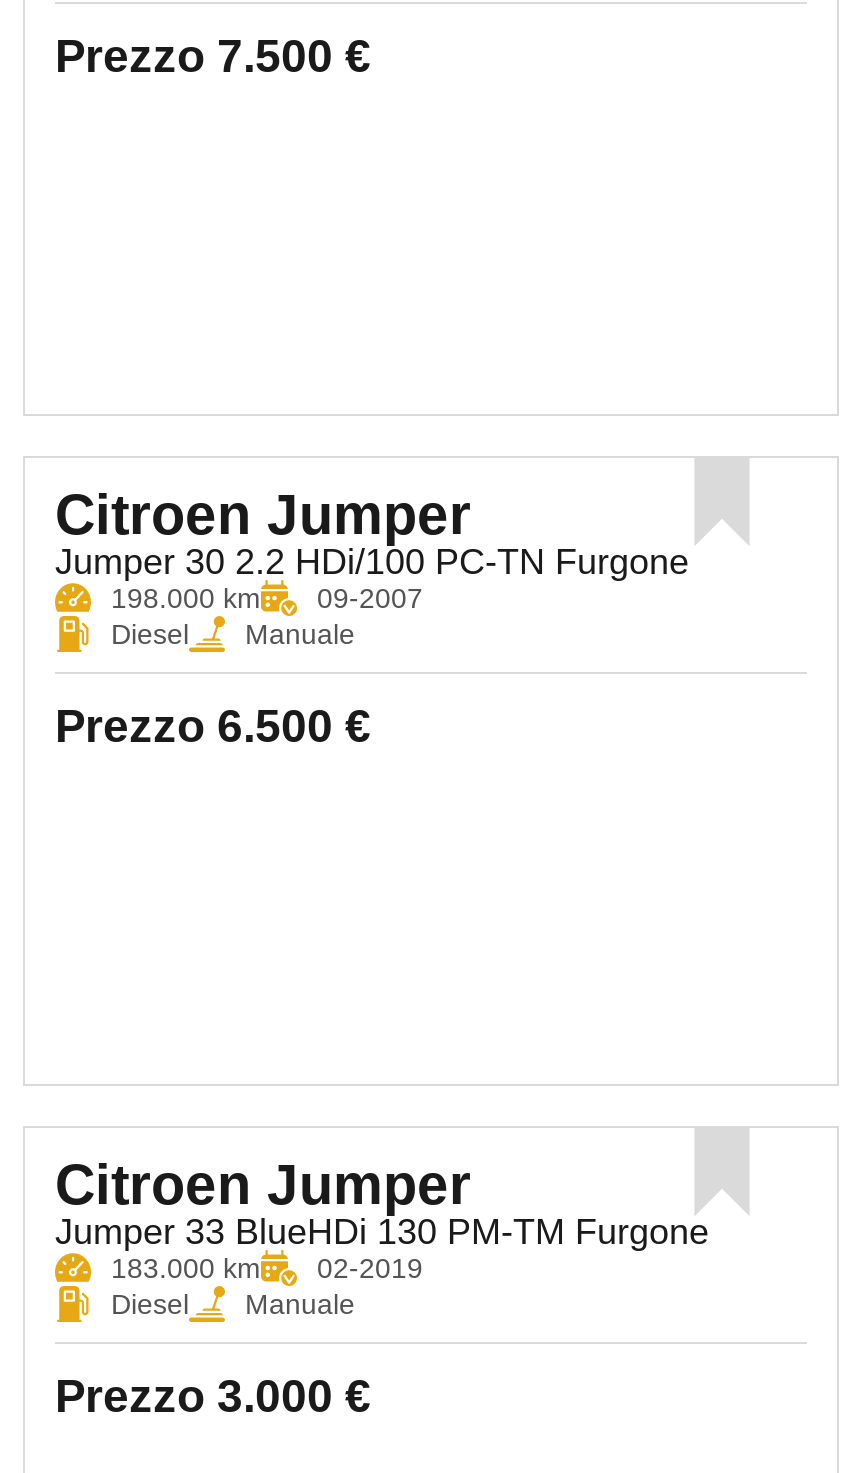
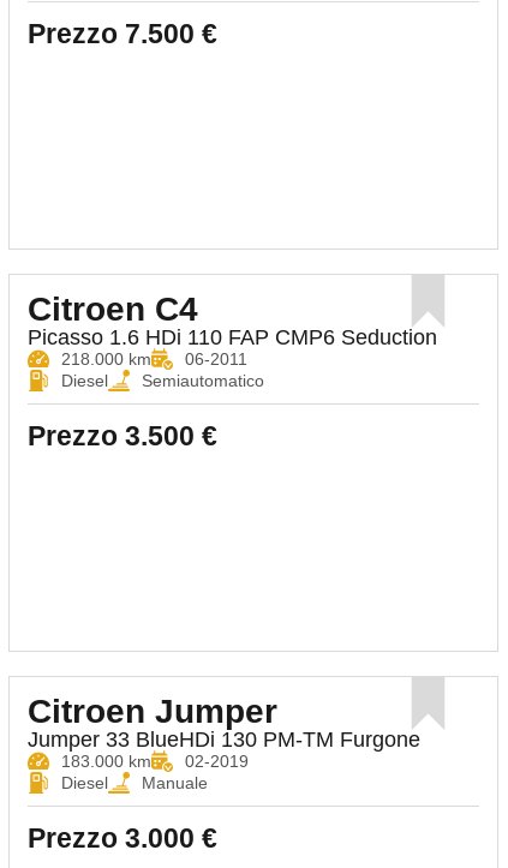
[55,484,689,614] Citroen Jumper | Jumper 30 2.2 HDi/100 PC-TN Furgone | 198.000 km | 09-2007 -> [28,291,437,369] Citroen C4 | Picasso 1.6 HDi 110 FAP CMP6 Seduction | 218.000 km | 06-2011
[245,618,355,650] Manuale -> [142,371,264,390] Semiautomatico
[55,700,371,752] Prezzo 6.500 € -> [28,420,217,451] Prezzo 3.500 €

